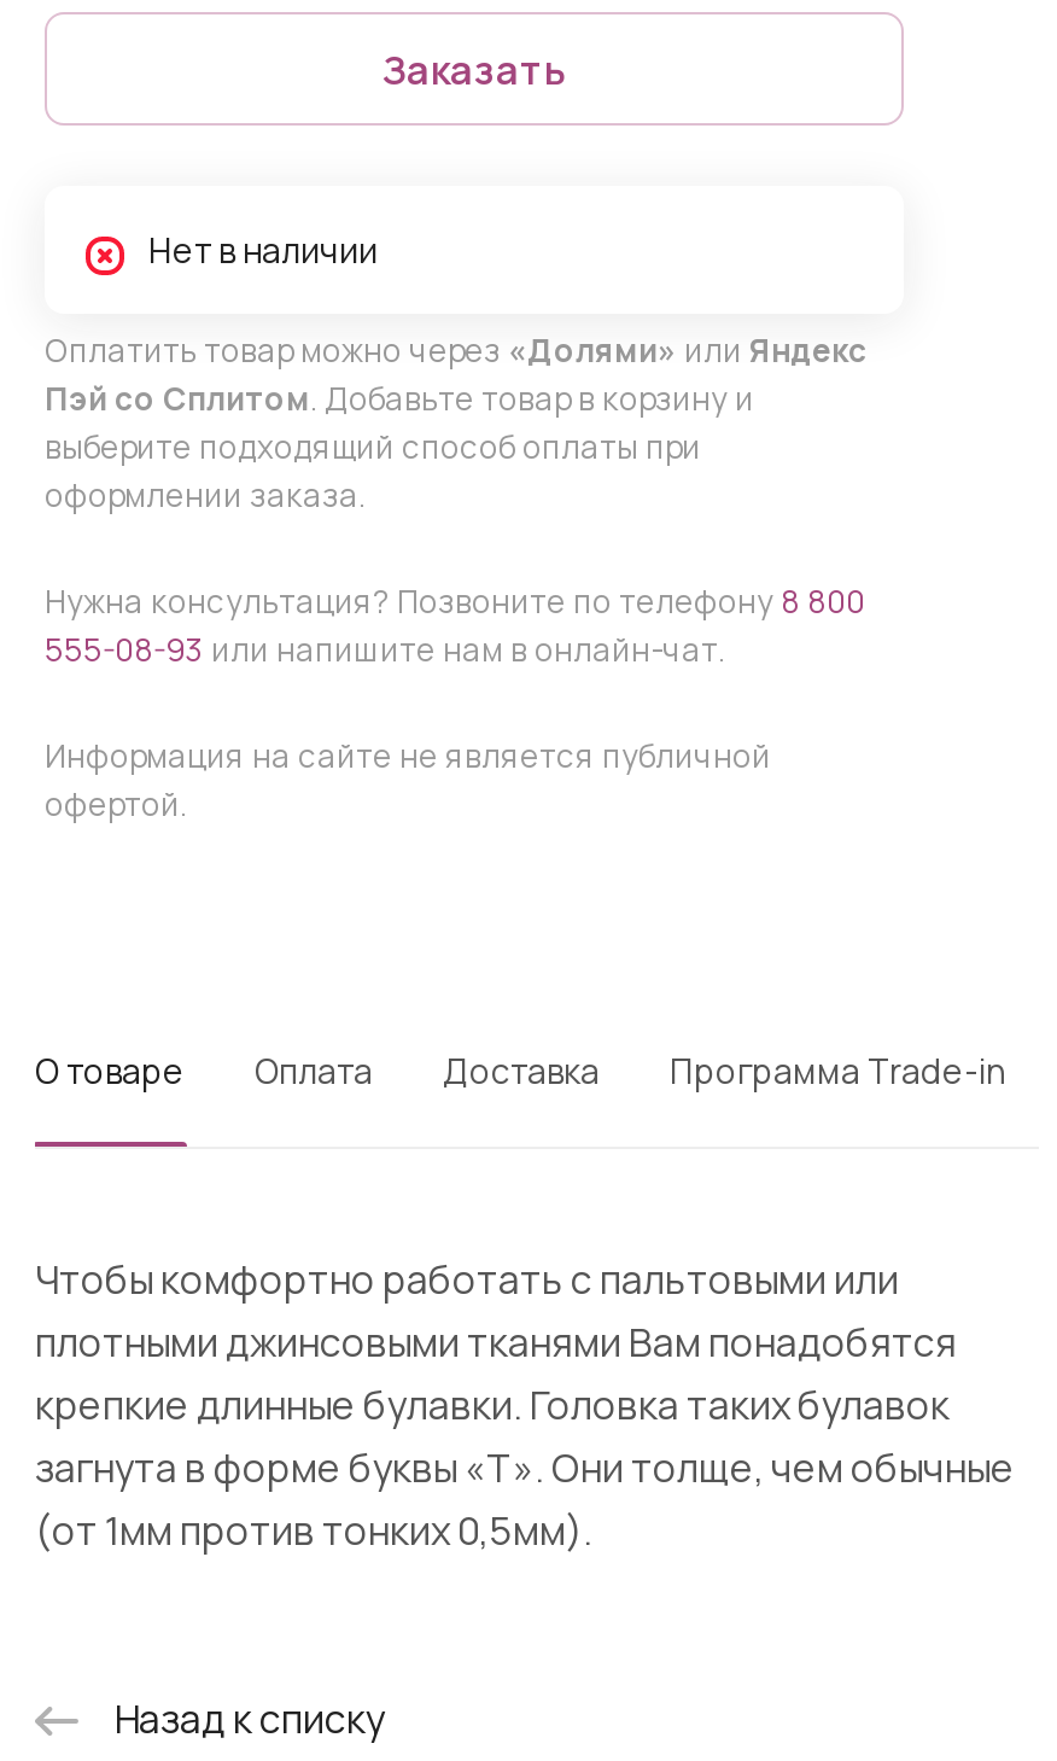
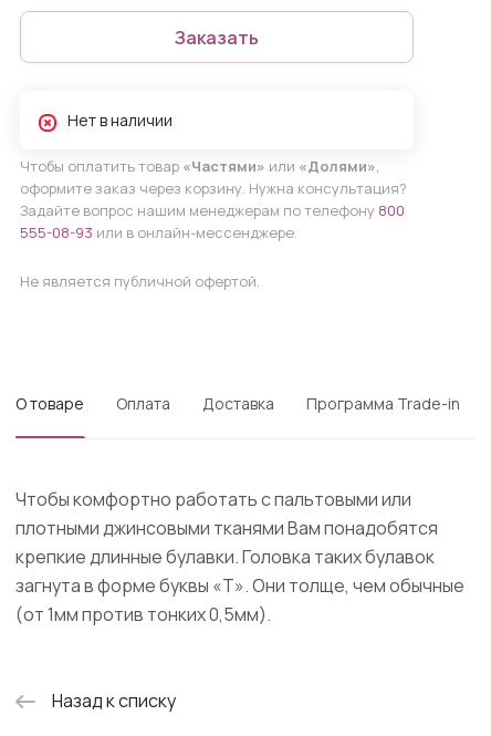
[45,329,868,827] Оплатить товар можно через «Долями» или Яндекс | Пэй со Сплитом. Добавьте товар в корзину и | выберите подходящий способ оплаты при | оформлении заказа. | Нужна консультация? Позвоните по телефону 8 800 | 555-08-93 или напишите нам в онлайн-чат. | Информация на сайте не является публичной | офертой. -> [20,156,407,292] Чтобы оплатить товар «Частями» или «Долями», | оформите заказ через корзину. Нужна консультация? | Задайте вопрос нашим менеджерам по телефону 800 | 555-08-93 или в онлайн-мессенджере. | Не является публичной офертой.

